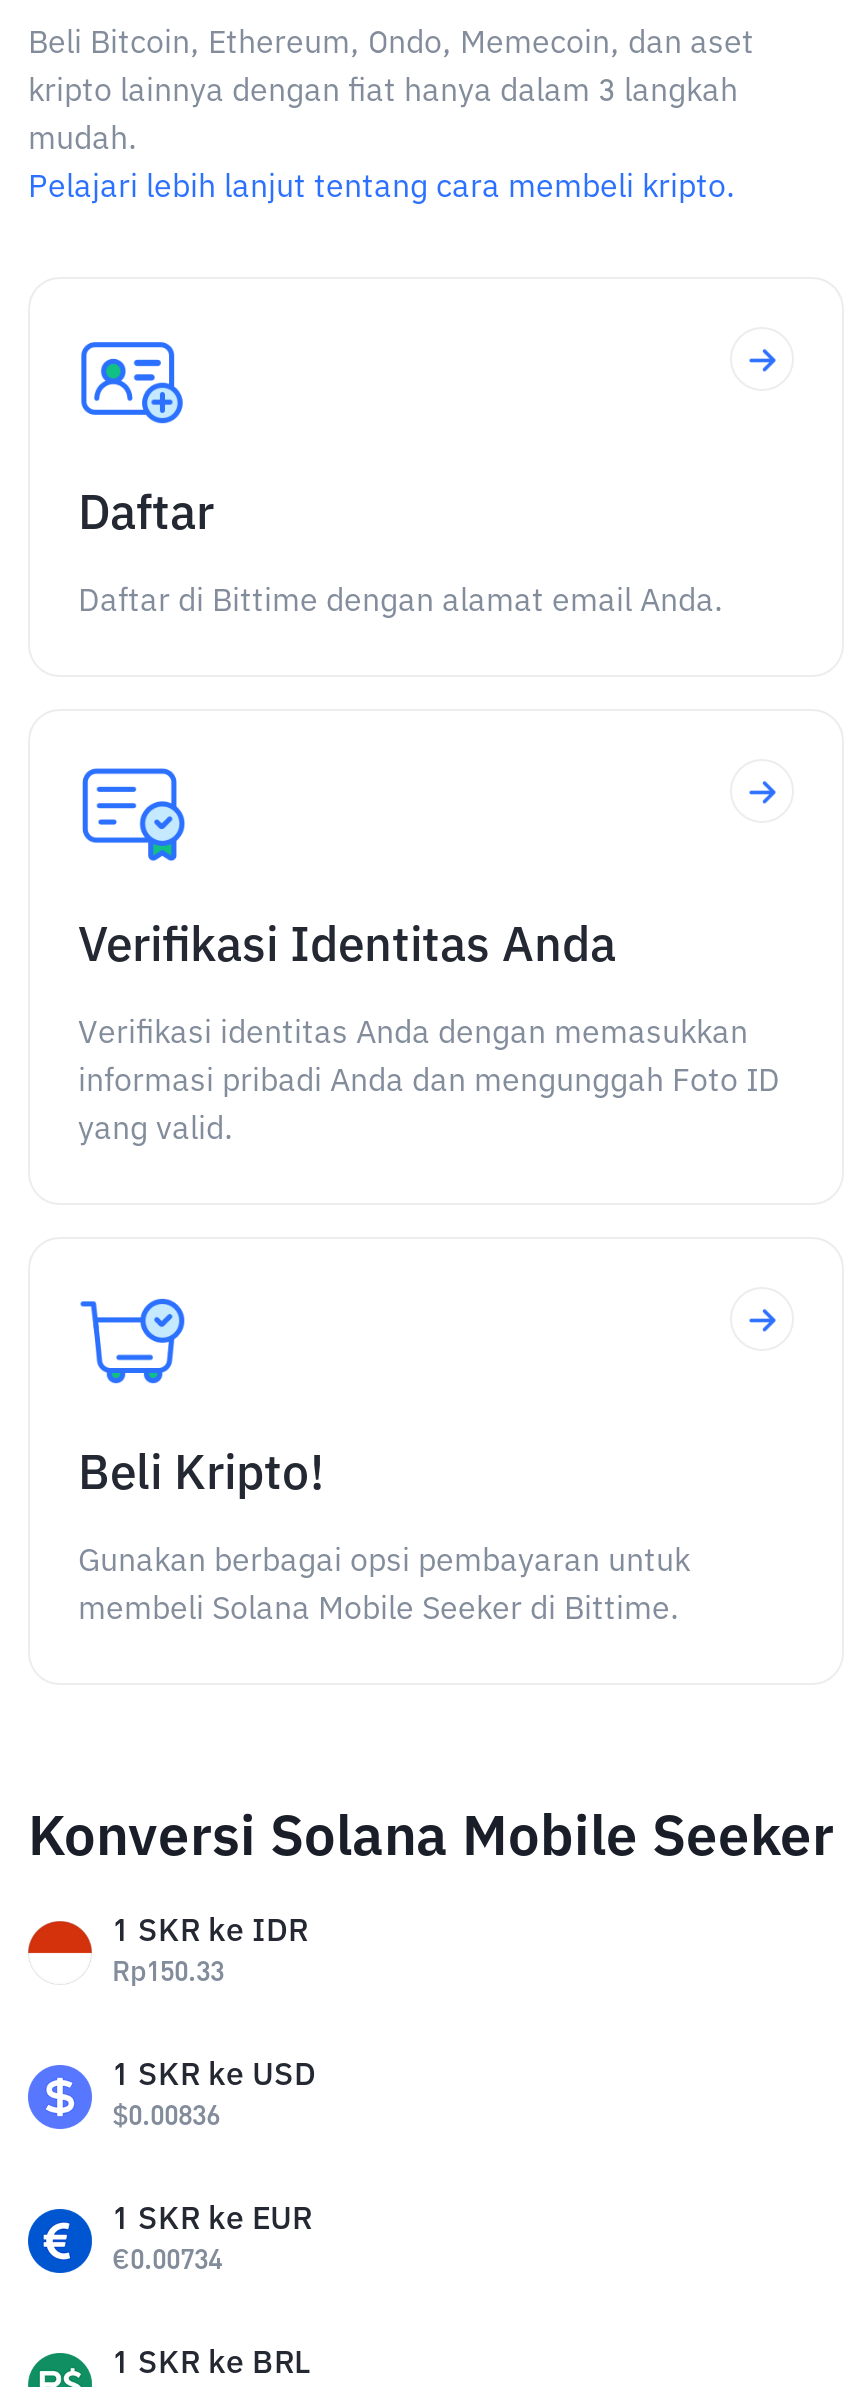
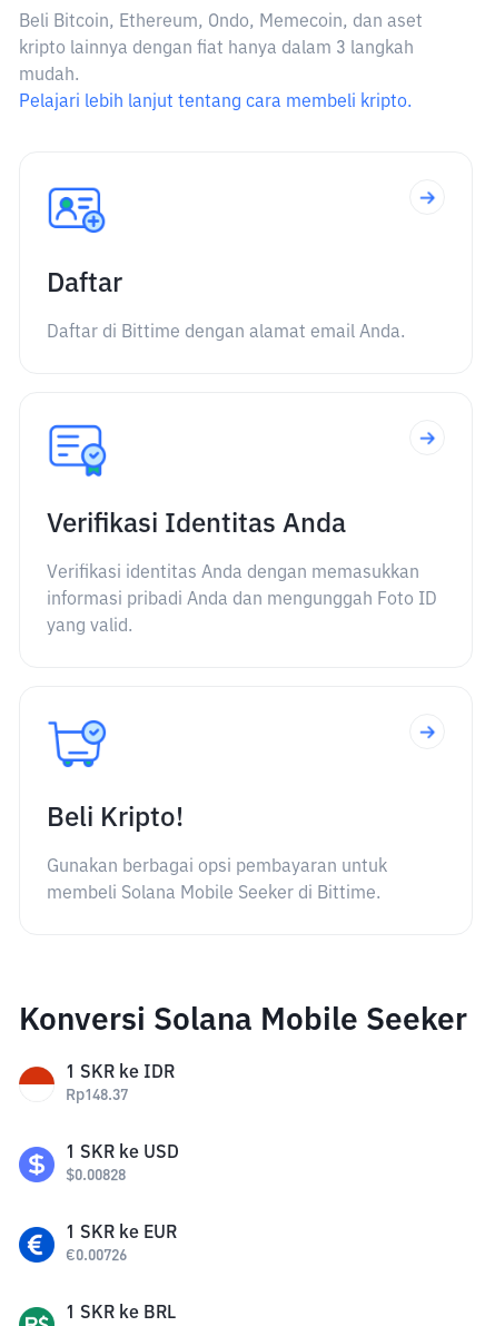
[112,1959,224,1987] Rp150.33 -> [66,1088,128,1103] Rp148.37
[112,2103,220,2131] $0.00836 -> [66,1168,126,1183] $0.00828
[112,2247,222,2275] €0.00734 -> [66,1248,127,1264] €0.00726

